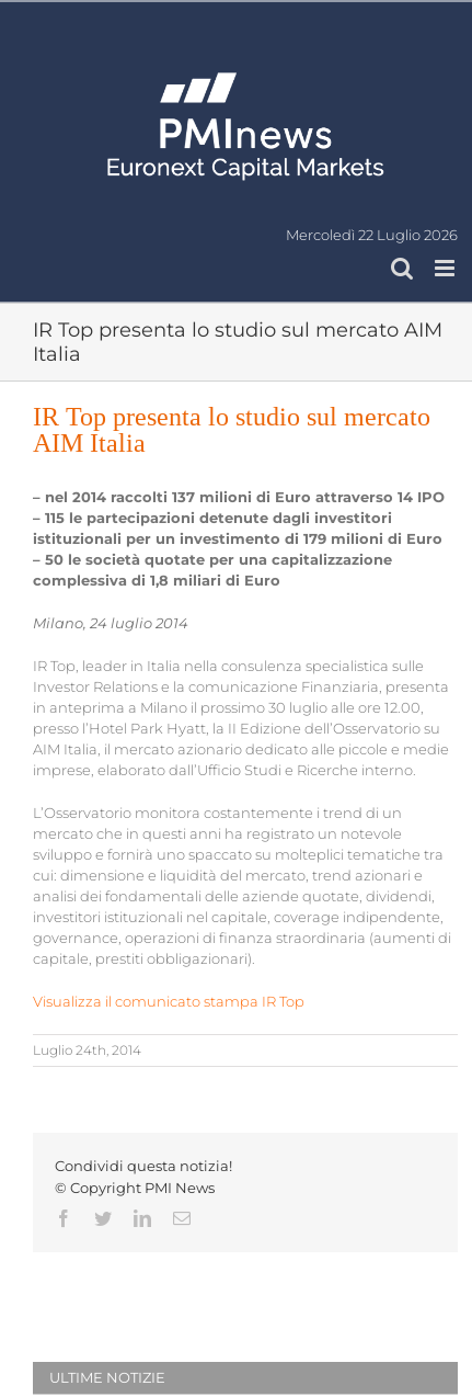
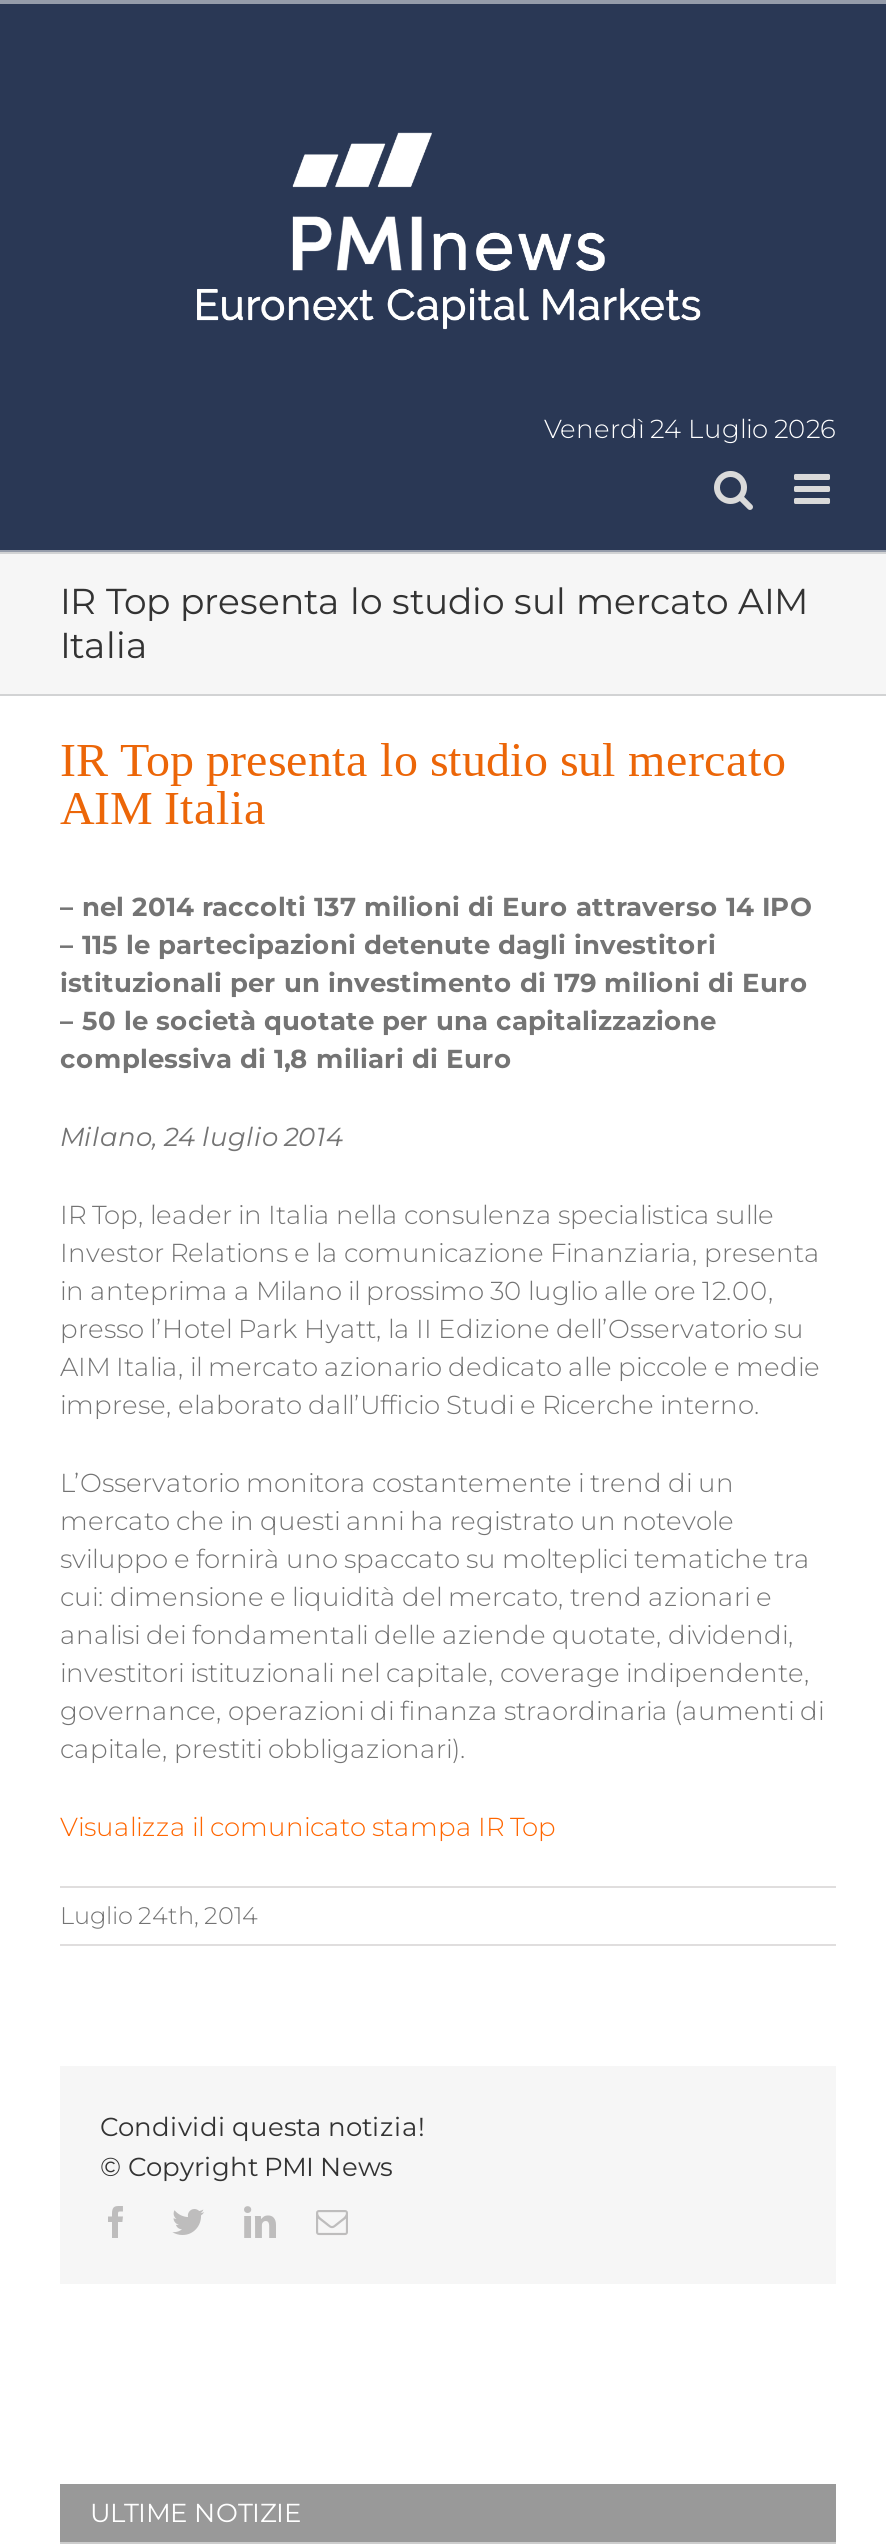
[286,227,458,243] Mercoledì 22 Luglio 2026 -> [544,414,836,444] Venerdì 24 Luglio 2026

